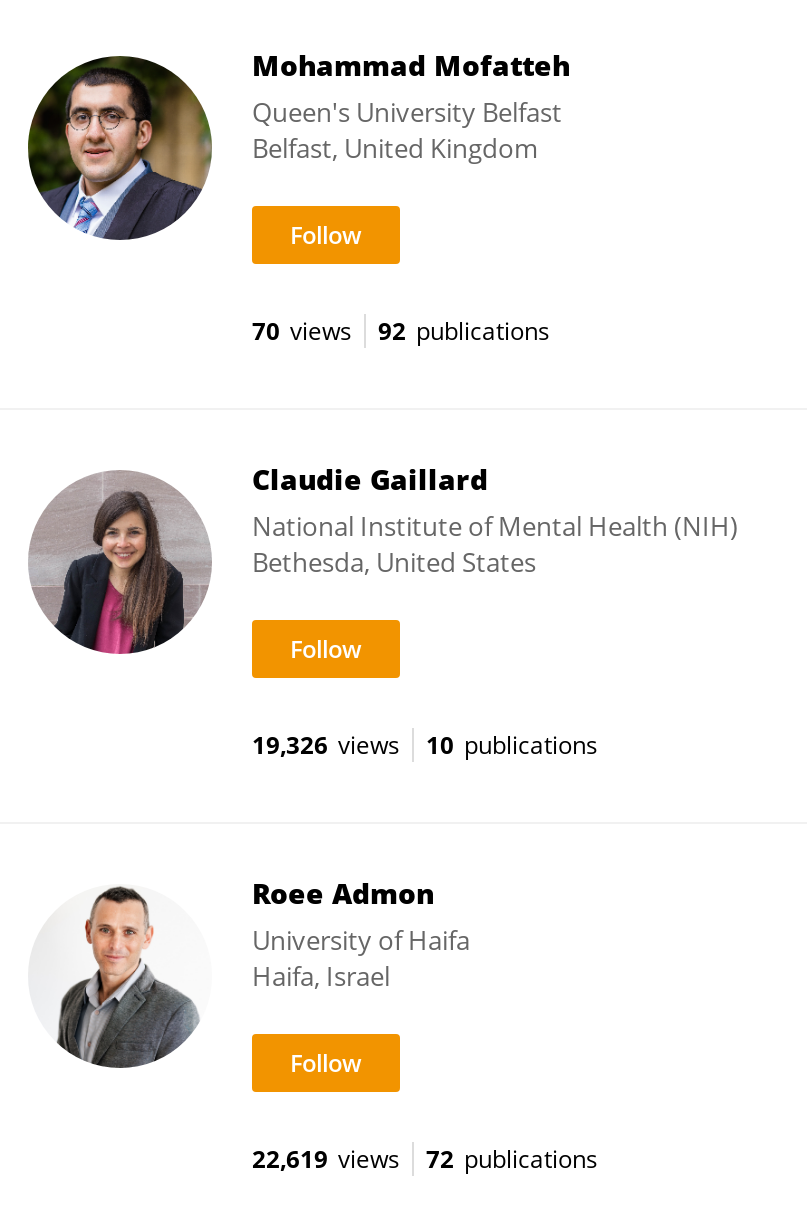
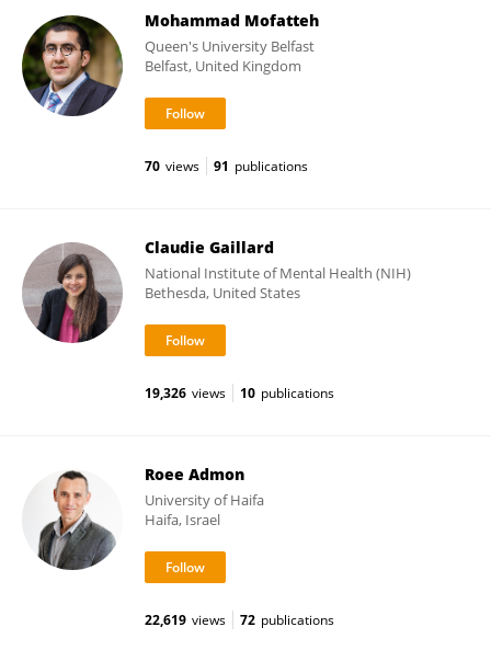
[378,314,550,348] 92 publications -> [214,157,308,175] 91 publications

